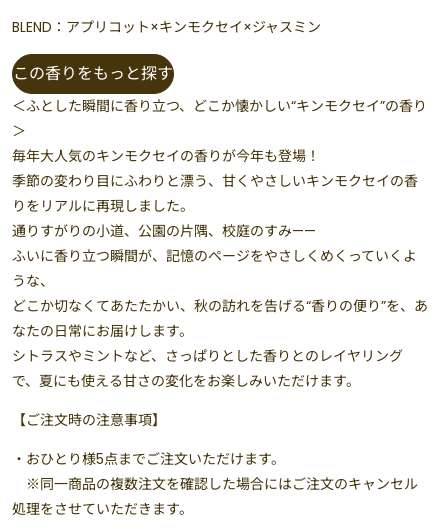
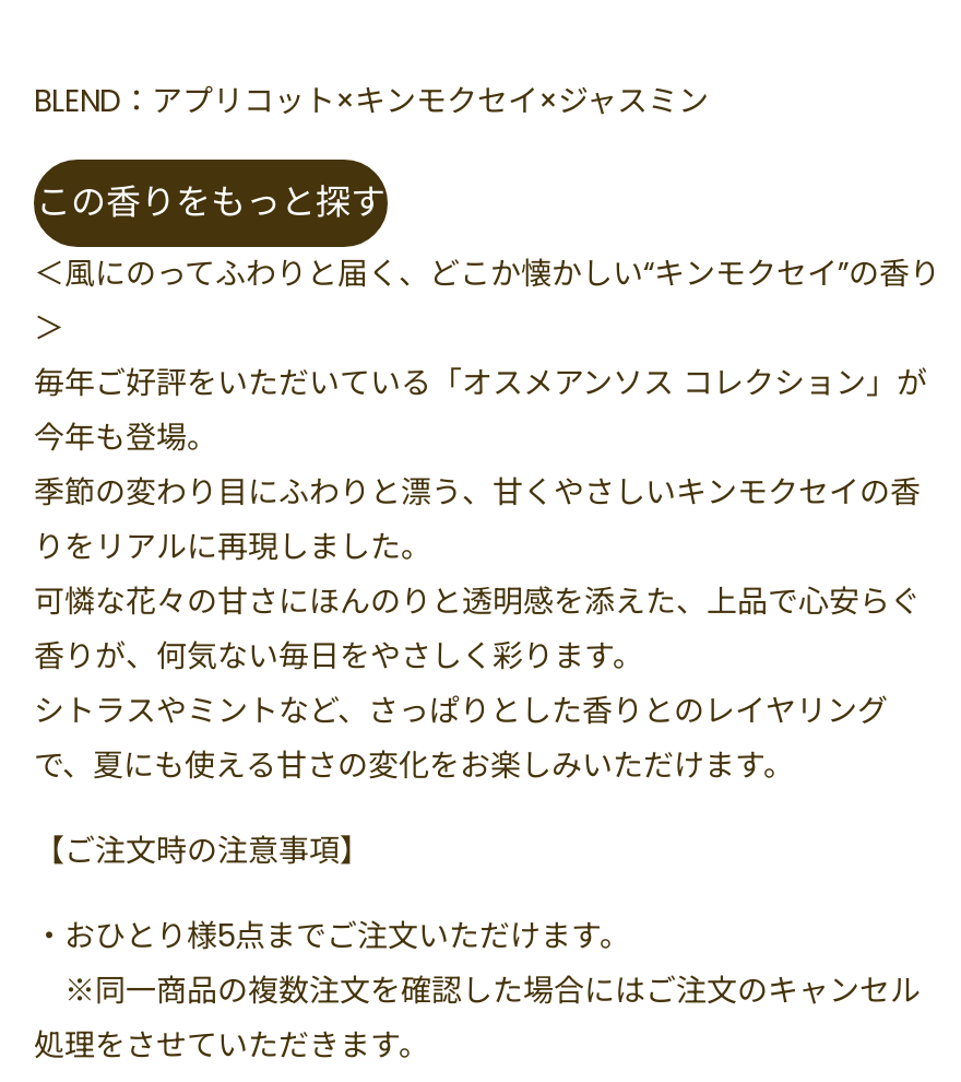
[12,96,427,116] ＜ふとした瞬間に香り立つ、どこか懐かしい“キンモクセイ”の香り -> [34,251,940,295] ＜風にのってふわりと届く、どこか懐かしい“キンモクセイ”の香り
[12,146,320,166] 毎年大人気のキンモクセイの香りが今年も登場！ -> [34,360,927,459] 毎年ご好評をいただいている「オスメアンソス コレクション」が | 今年も登場。
moved [12,171,418,216] -> [34,470,921,568]: 季節の変わり目にふわりと漂う、甘くやさしいキンモクセイの香 | りをリアルに再現しました。
[12,221,428,341] 通りすがりの小道、公園の片隅、校庭のすみ—— | ふいに香り立つ瞬間が、記憶のページをやさしくめくっていくよ | うな、 | どこか切なくてあたたかい、秋の訪れを告げる“香りの便り”を、あ | なたの日常にお届けします。 -> [34,579,921,677] 可憐な花々の甘さにほんのりと透明感を添えた、上品で心安らぐ | 香りが、何気ない毎日をやさしく彩ります。

